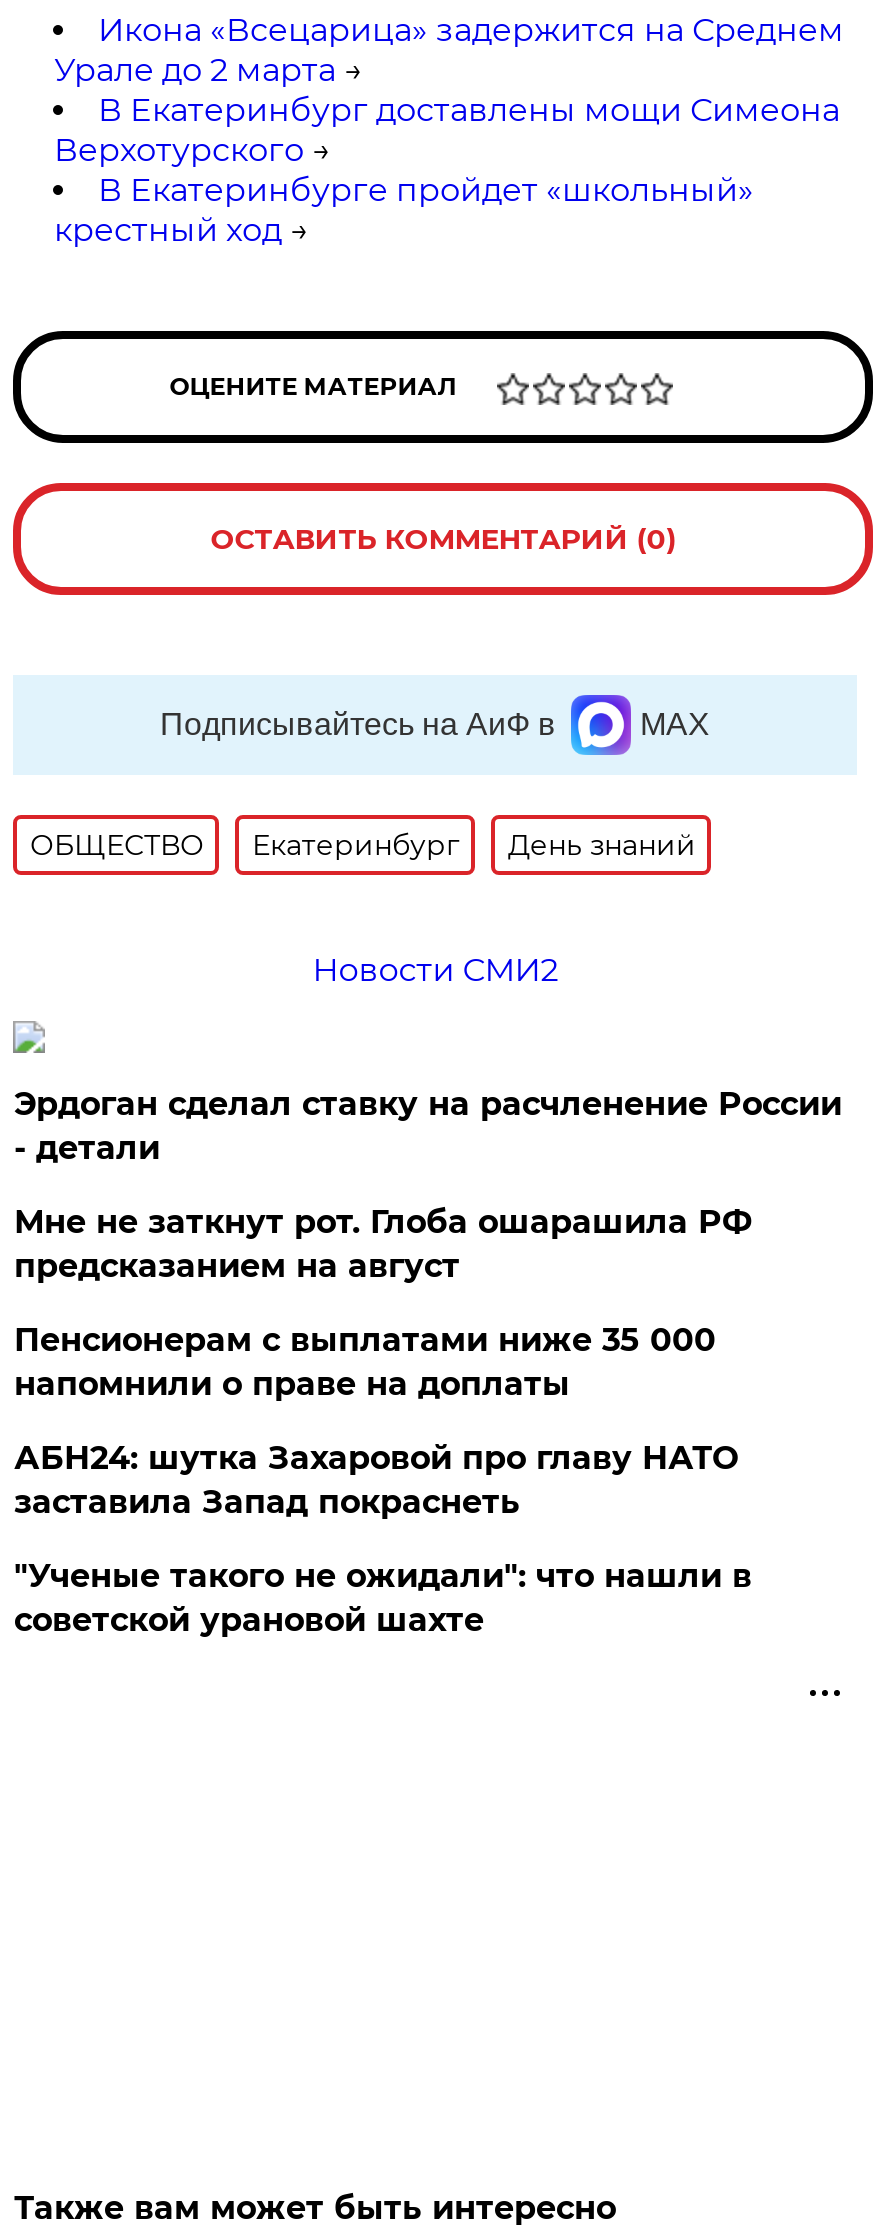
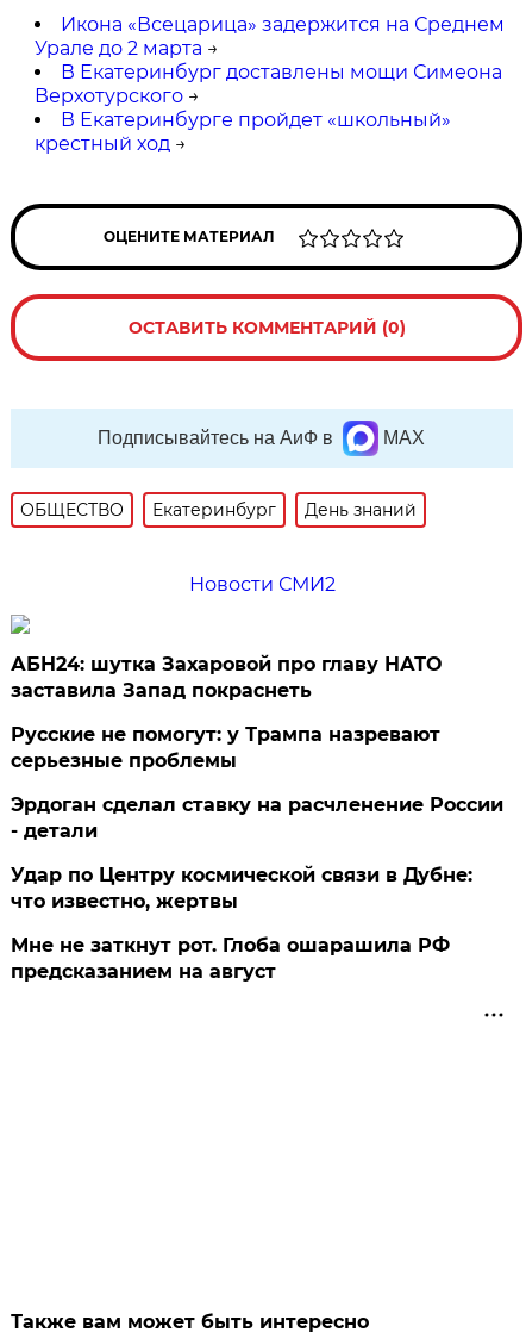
moved [14,1085,842,1167] -> [11,793,504,842]: Эрдоган сделал ставку на расчленение России | - детали
moved [14,1203,752,1285] -> [11,934,450,983]: Мне не заткнут рот. Глоба ошарашила РФ | предсказанием на август
[14,1321,716,1403] Пенсионерам с выплатами ниже 35 000 | напомнили о праве на доплаты -> none
moved [14,1439,738,1521] -> [11,653,442,702]: АБН24: шутка Захаровой про главу НАТО | заставила Запад покраснеть
[14,1557,752,1639] "Ученые такого не ожидали": что нашли в | советской урановой шахте -> [11,723,473,912] Русские не помогут: у Трампа назревают | серьезные проблемы | Удар по Центру космической связи в Дубне: | что известно, жертвы

